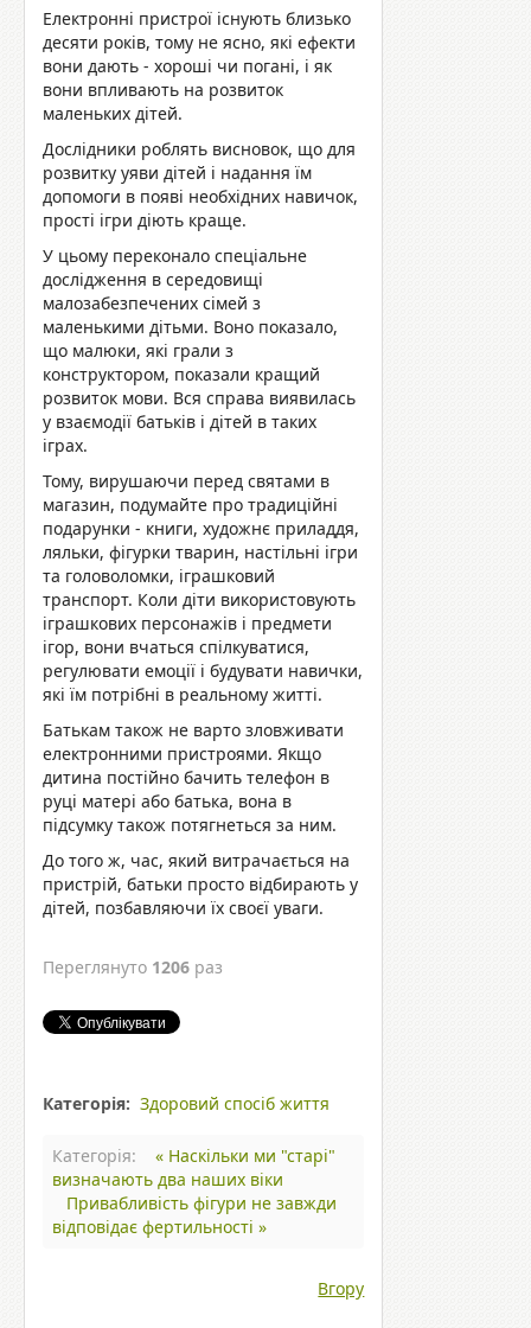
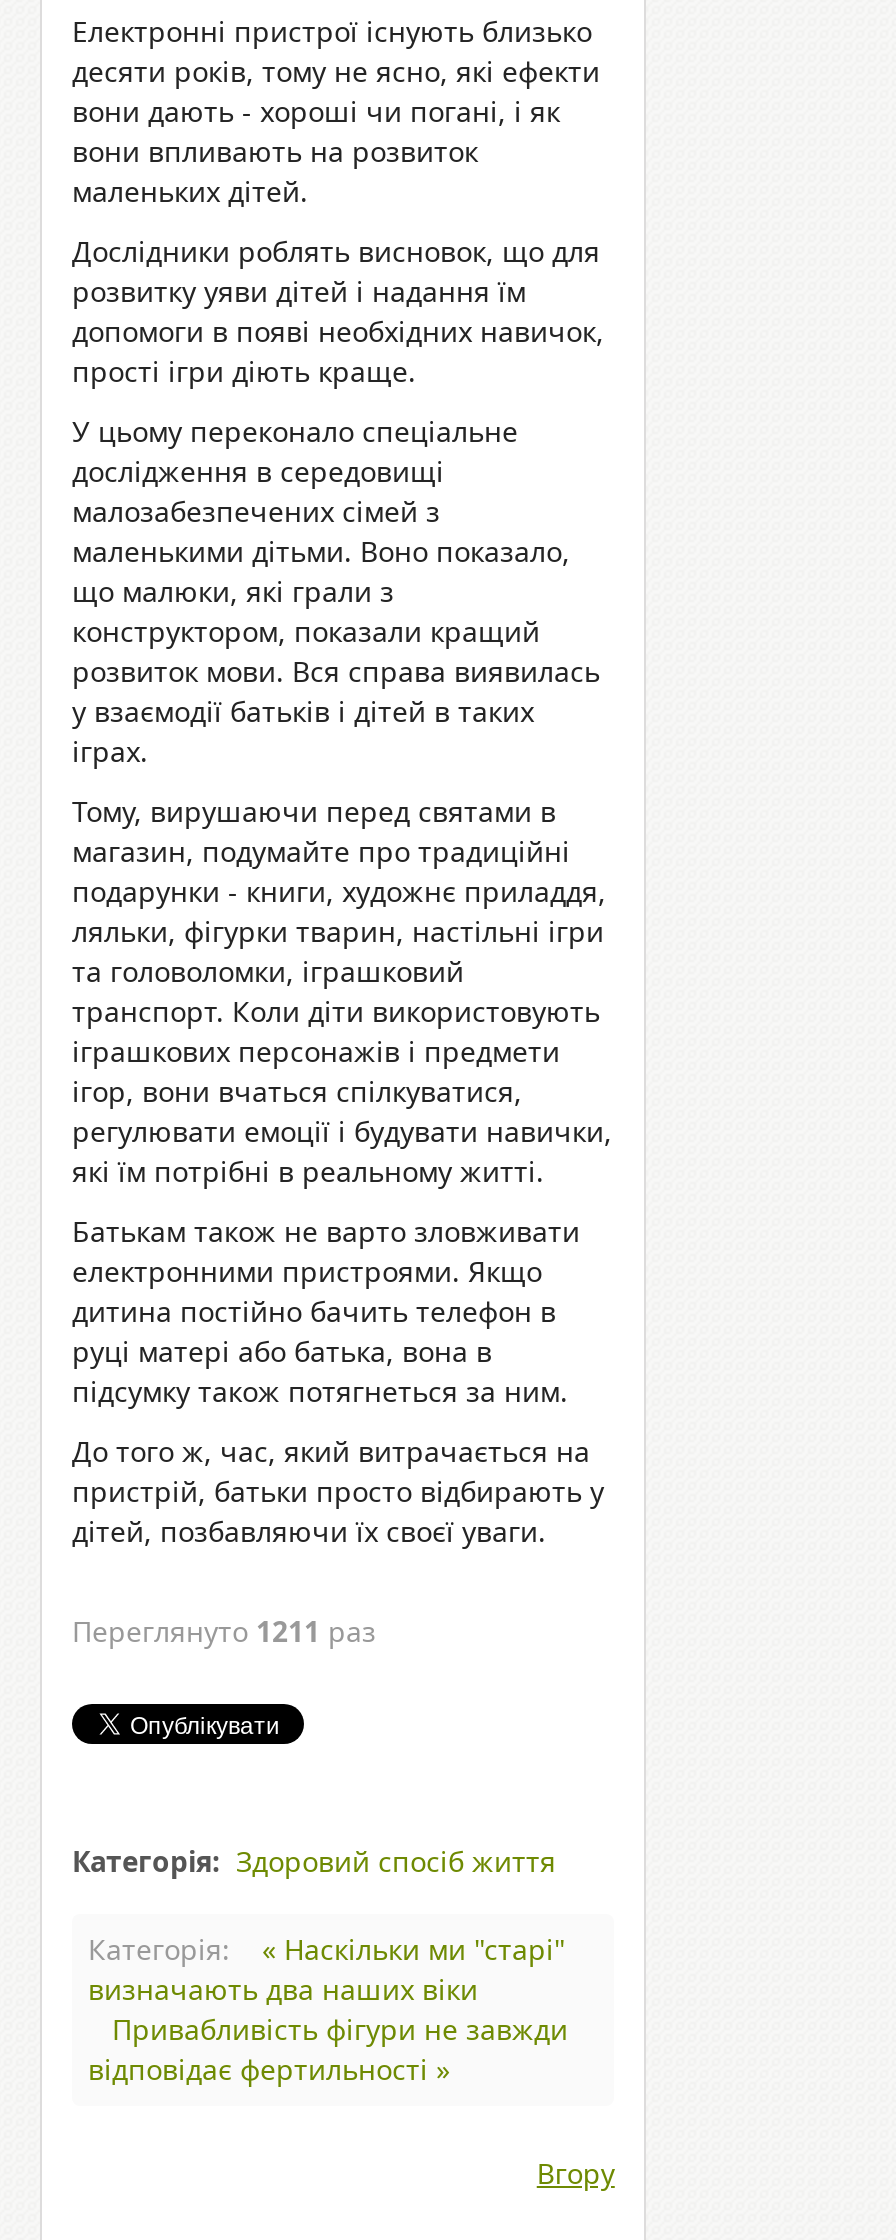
[43,956,223,978] Переглянуто 1206 раз -> [72,1612,376,1650] Переглянуто 1211 раз

